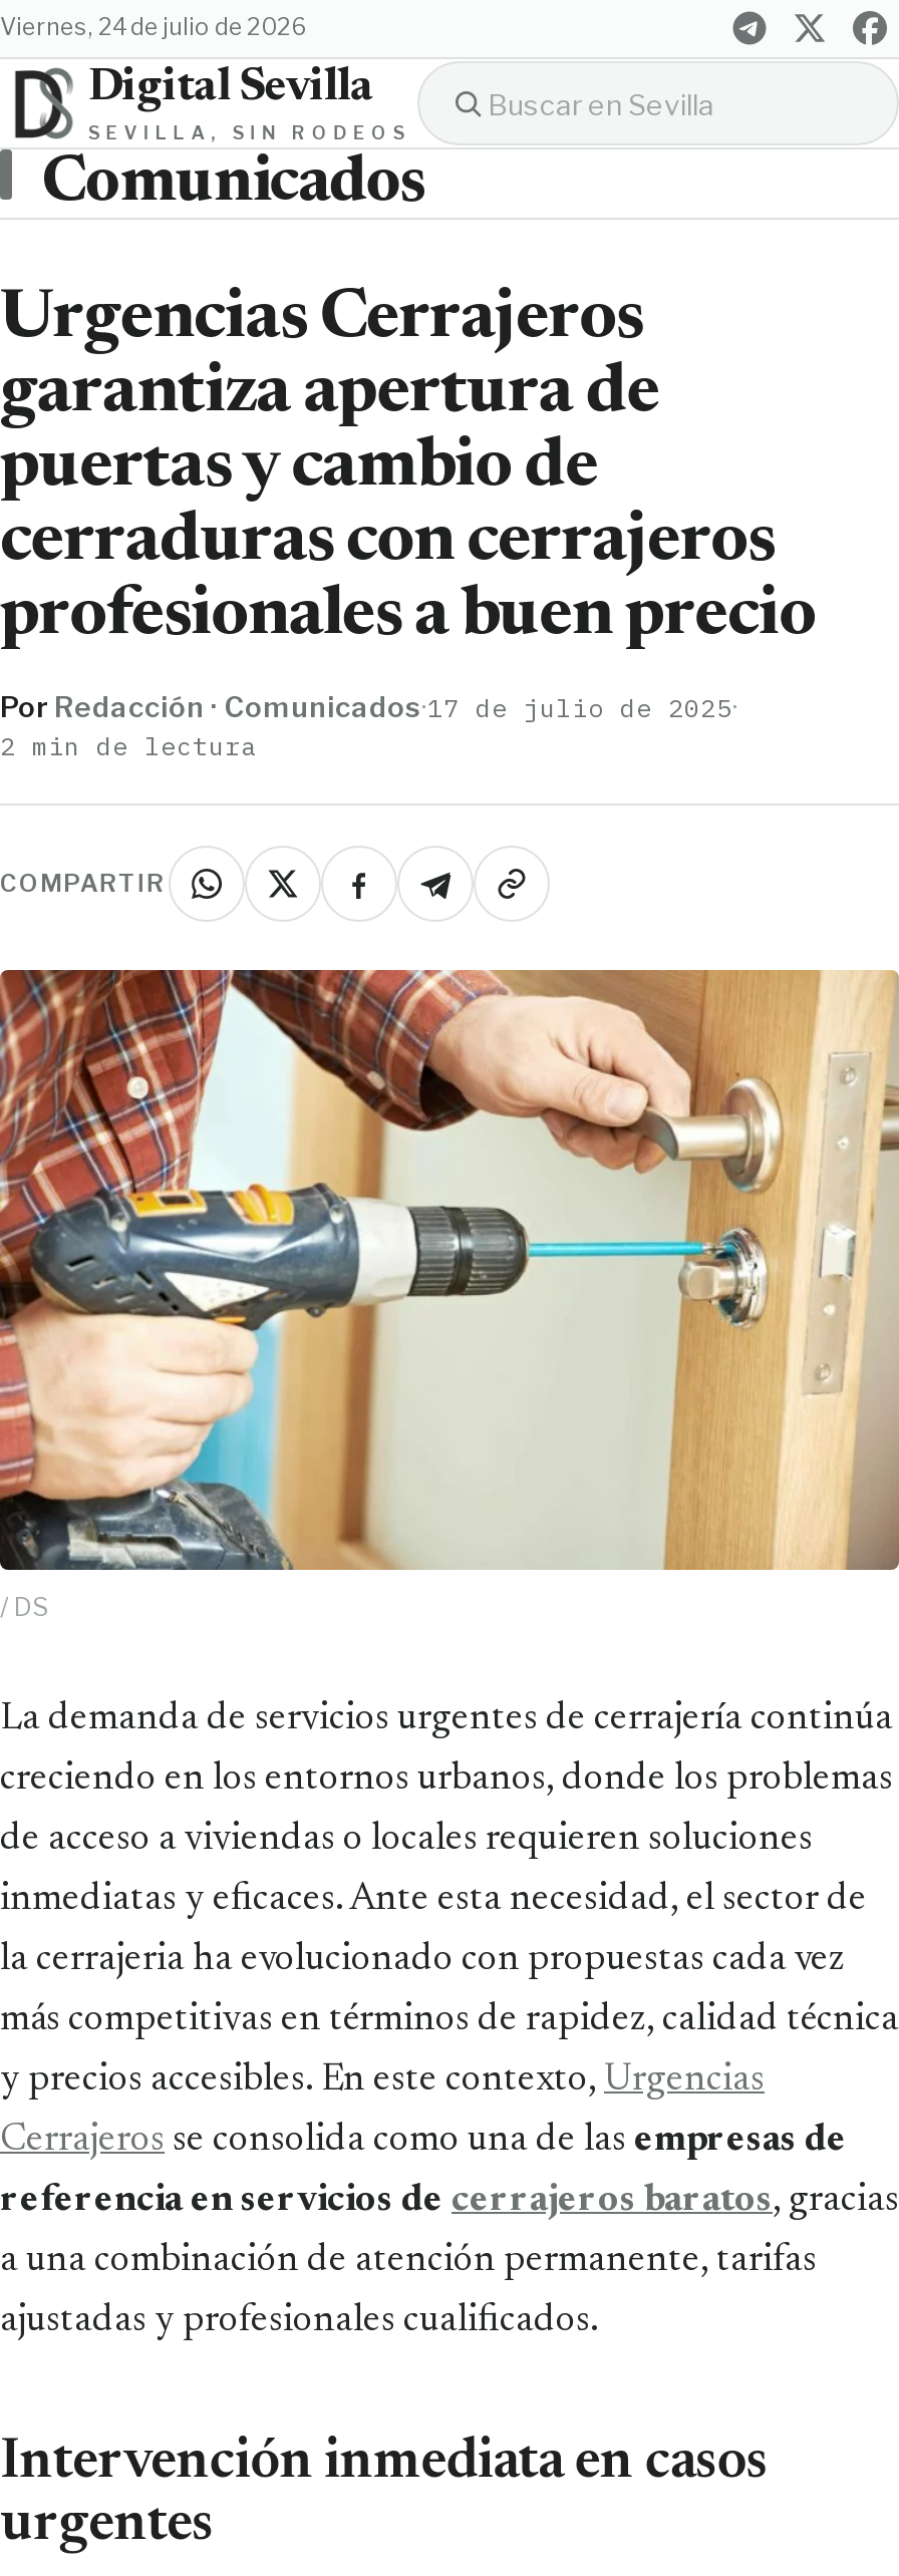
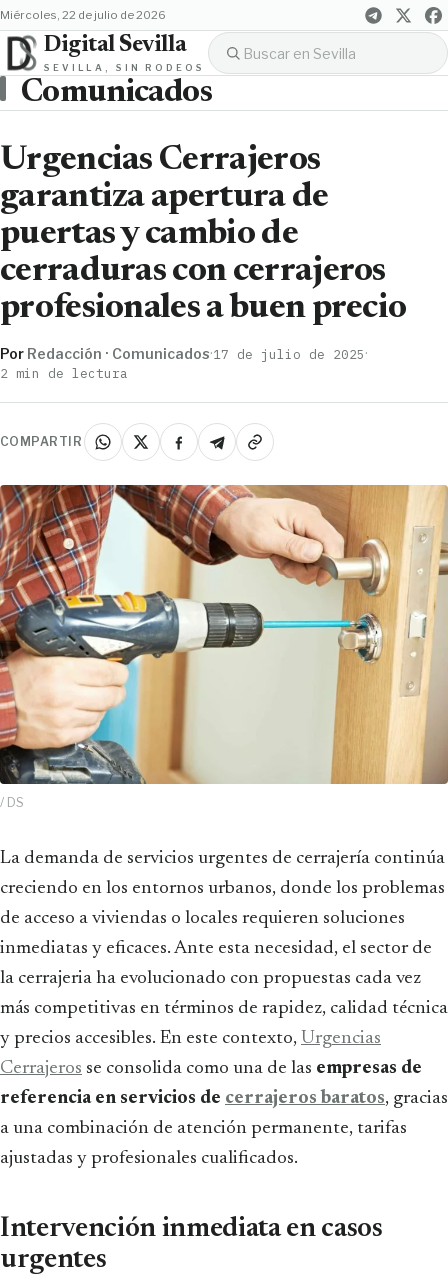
[16,13,307,41] viernes, 24 de julio de 2026 -> [10,8,166,22] miércoles, 22 de julio de 2026

